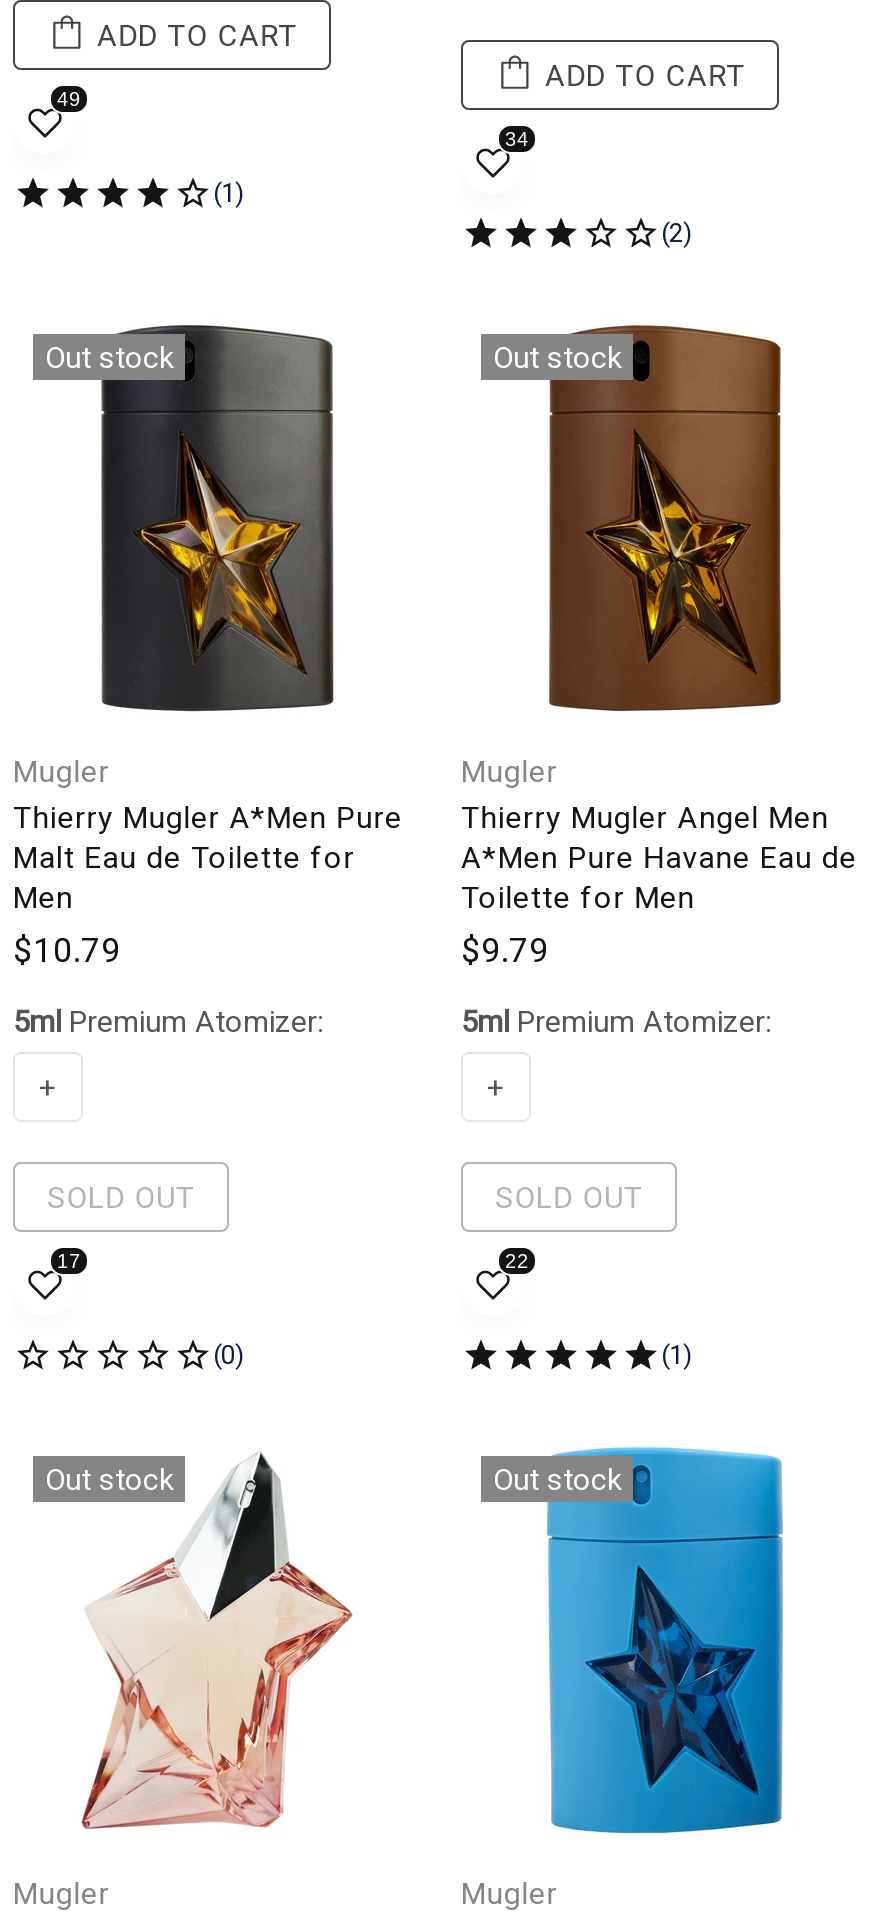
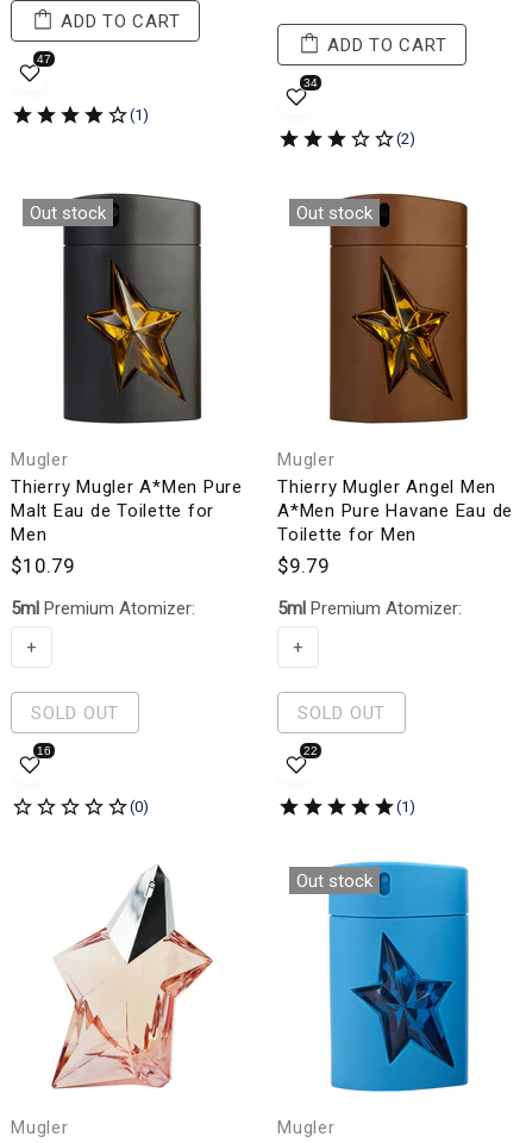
[45,1462,173,1498] Out stock -> none

